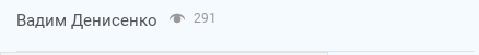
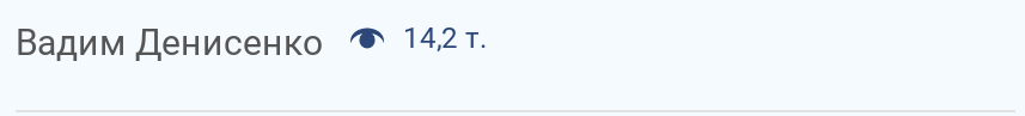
[194,10,217,26] 291 -> [403,21,487,54] 14,2 т.

